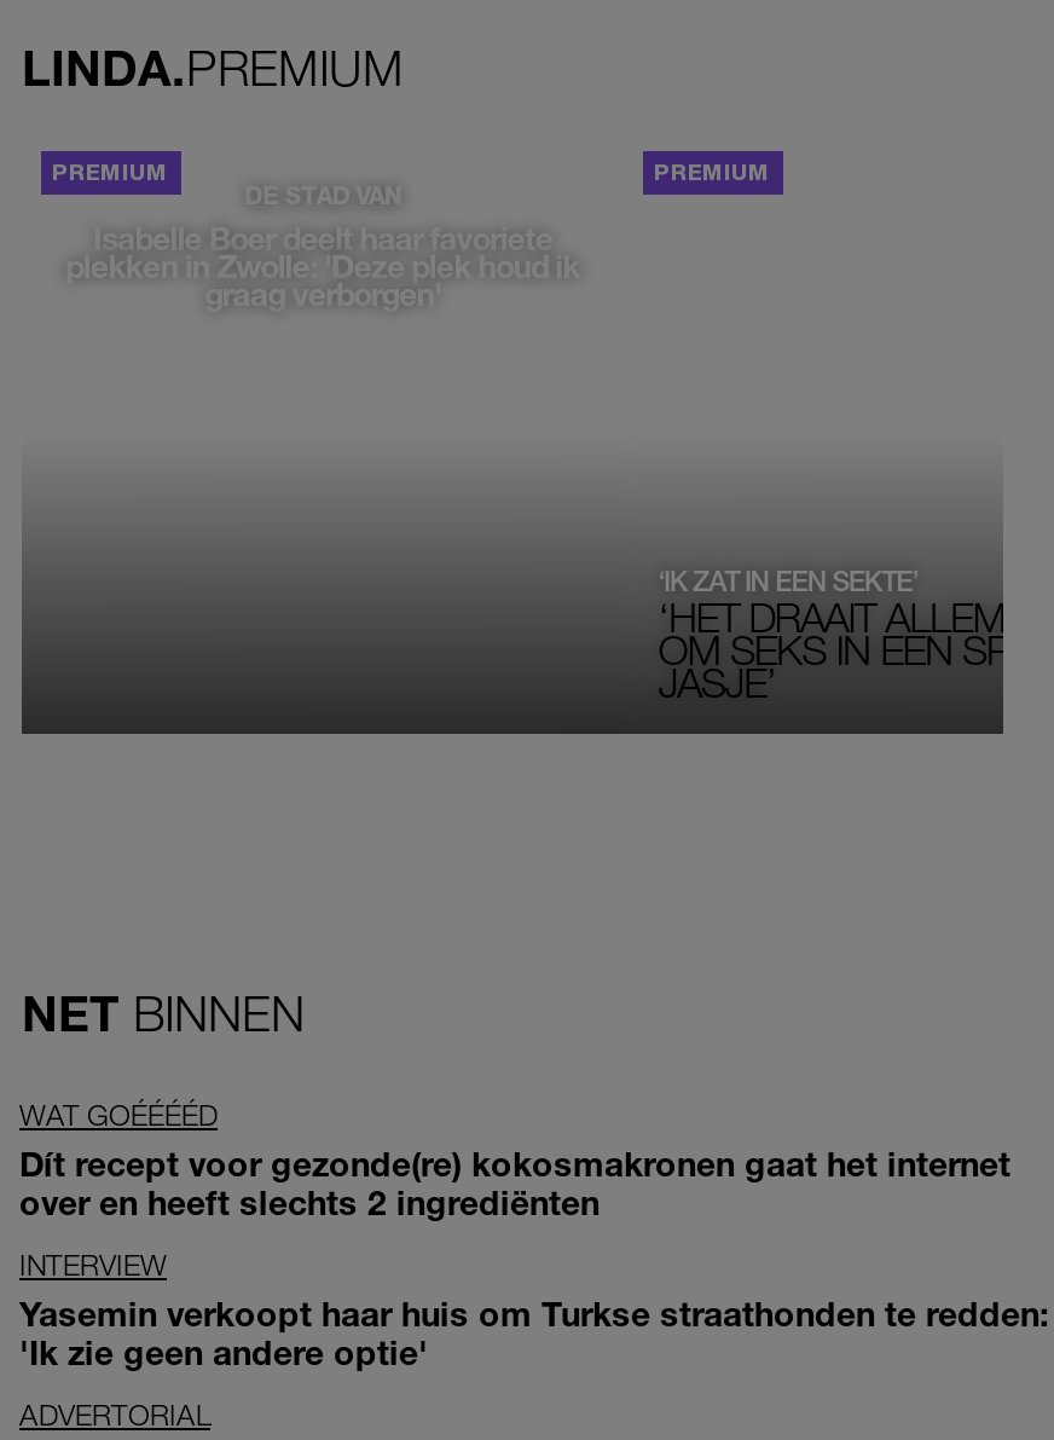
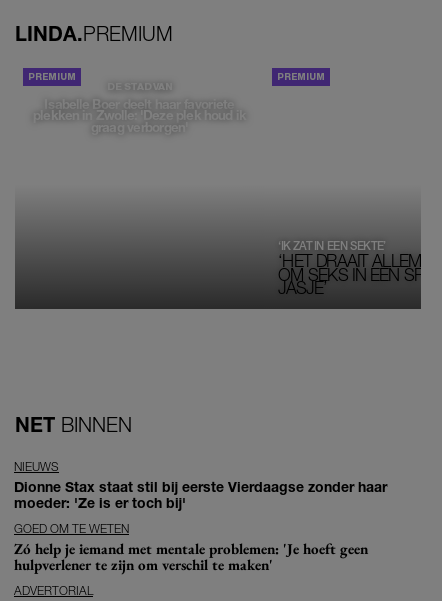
[19,1098,1010,1223] WAT GOÉÉÉÉD | Dít recept voor gezonde(re) kokosmakronen gaat het internet | over en heeft slechts 2 ingrediënten -> [14,459,387,511] NIEUWS | Dionne Stax staat stil bij eerste Vierdaagse zonder haar | moeder: 'Ze is er toch bij'
[19,1248,1049,1373] INTERVIEW | Yasemin verkoopt haar huis om Turkse straathonden te redden: | 'Ik zie geen andere optie' -> [14,521,368,574] GOED OM TE WETEN | Zó help je iemand met mentale problemen: 'Je hoeft geen | hulpverlener te zijn om verschil te maken'

